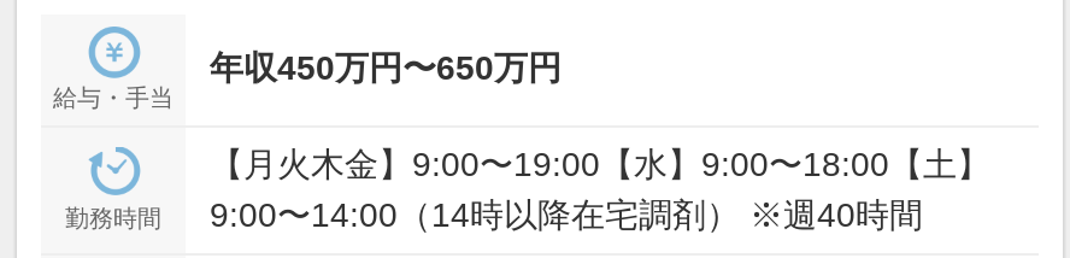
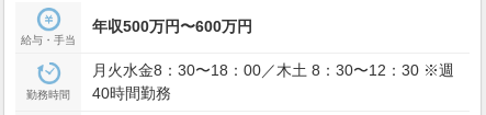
[210,47,562,86] 年収450万円〜650万円 -> [92,17,252,35] 年収500万円〜600万円
[210,144,990,233] 【月火木金】9:00〜19:00【水】9:00〜18:00【土】 | 9:00〜14:00（14時以降在宅調剤） ※週40時間 -> [92,61,454,101] 月火水金8：30〜18：00／木土 8：30〜12：30 ※週 | 40時間勤務

